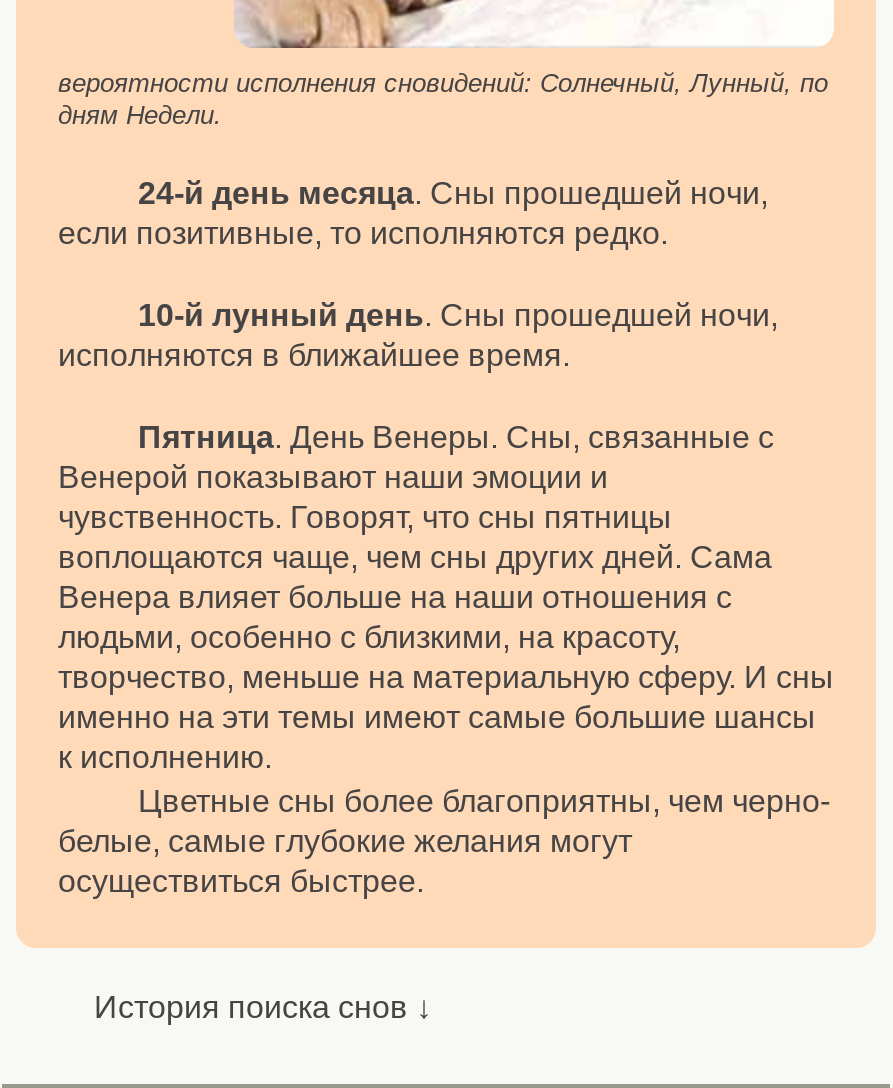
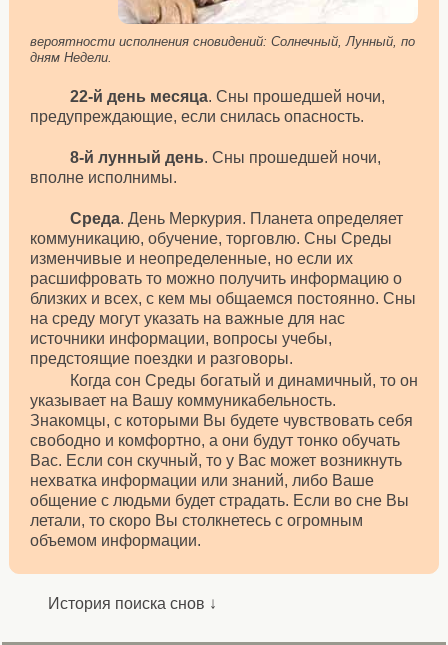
[58,176,768,250] 24-й день месяца. Сны прошедшей ночи, | если позитивные, то исполняются редко. -> [30,88,385,125] 22-й день месяца. Сны прошедшей ночи, | предупреждающие, если снилась опасность.
[58,298,778,372] 10-й лунный день. Сны прошедшей ночи, | исполняются в ближайшее время. -> [30,149,381,186] 8-й лунный день. Сны прошедшей ночи, | вполне исполнимы.
[58,420,834,898] Пятница. День Венеры. Сны, связанные с | Венерой показывают наши эмоции и | чувственность. Говорят, что сны пятницы | воплощаются чаще, чем сны других дней. Сама | Венера влияет больше на наши отношения с | людьми, особенно с близкими, на красоту, | творчество, меньше на материальную сферу. И сны | именно на эти темы имеют самые большие шансы | к исполнению. | Цветные сны более благоприятны, чем черно- | белые, самые глубокие желания могут | осуществиться быстрее. -> [30,210,418,549] Среда. День Меркурия. Планета определяет | коммуникацию, обучение, торговлю. Сны Среды | изменчивые и неопределенные, но если их | расшифровать то можно получить информацию о | близких и всех, с кем мы общаемся постоянно. Сны | на среду могут указать на важные для нас | источники информации, вопросы учебы, | предстоящие поездки и разговоры. | Когда сон Среды богатый и динамичный, то он | указывает на Вашу коммуникабельность. | Знакомцы, с которыми Вы будете чувствовать себя | свободно и комфортно, а они будут тонко обучать | Вас. Если сон скучный, то у Вас может возникнуть | нехватка информации или знаний, либо Ваше | общение с людьми будет страдать. Если во сне Вы | летали, то скоро Вы столкнетесь с огромным | объемом информации.

